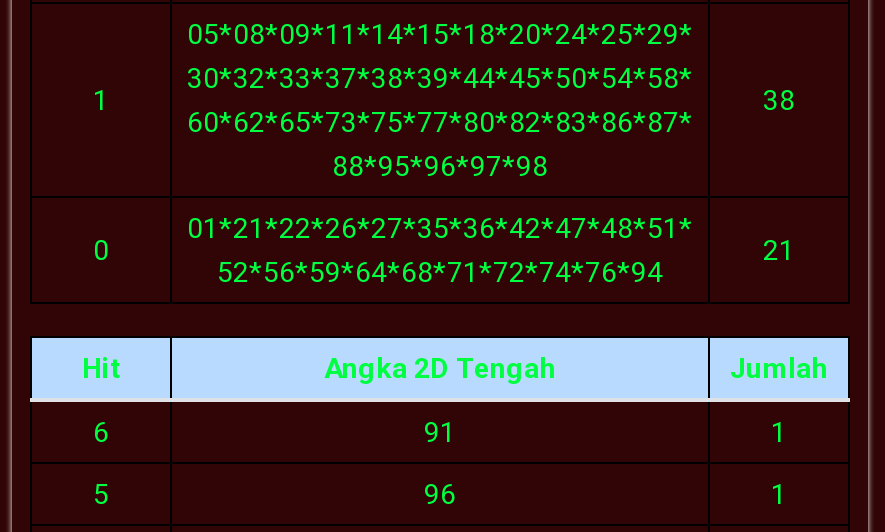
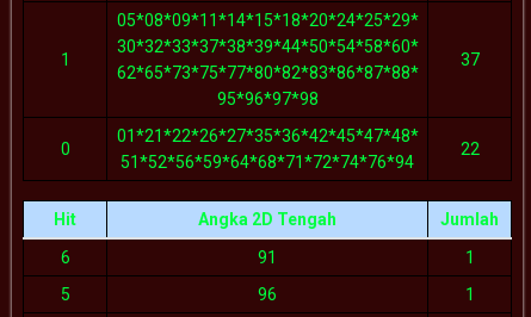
[187,61,693,93] 30*32*33*37*38*39*44*45*50*54*58* -> [116,36,418,55] 30*32*33*37*38*39*44*50*54*58*60*
[763,83,795,115] 38 -> [460,49,479,69] 37
[187,105,693,137] 60*62*65*73*75*77*80*82*83*86*87* -> [116,63,418,82] 62*65*73*75*77*80*82*83*86*87*88*
[332,149,548,181] 88*95*96*97*98 -> [217,89,318,108] 95*96*97*98
[187,211,693,243] 01*21*22*26*27*35*36*42*47*48*51* -> [116,126,418,145] 01*21*22*26*27*35*36*42*45*47*48*
[763,233,795,265] 21 -> [460,139,479,158] 22
[217,255,663,287] 52*56*59*64*68*71*72*74*76*94 -> [121,152,414,171] 51*52*56*59*64*68*71*72*74*76*94

